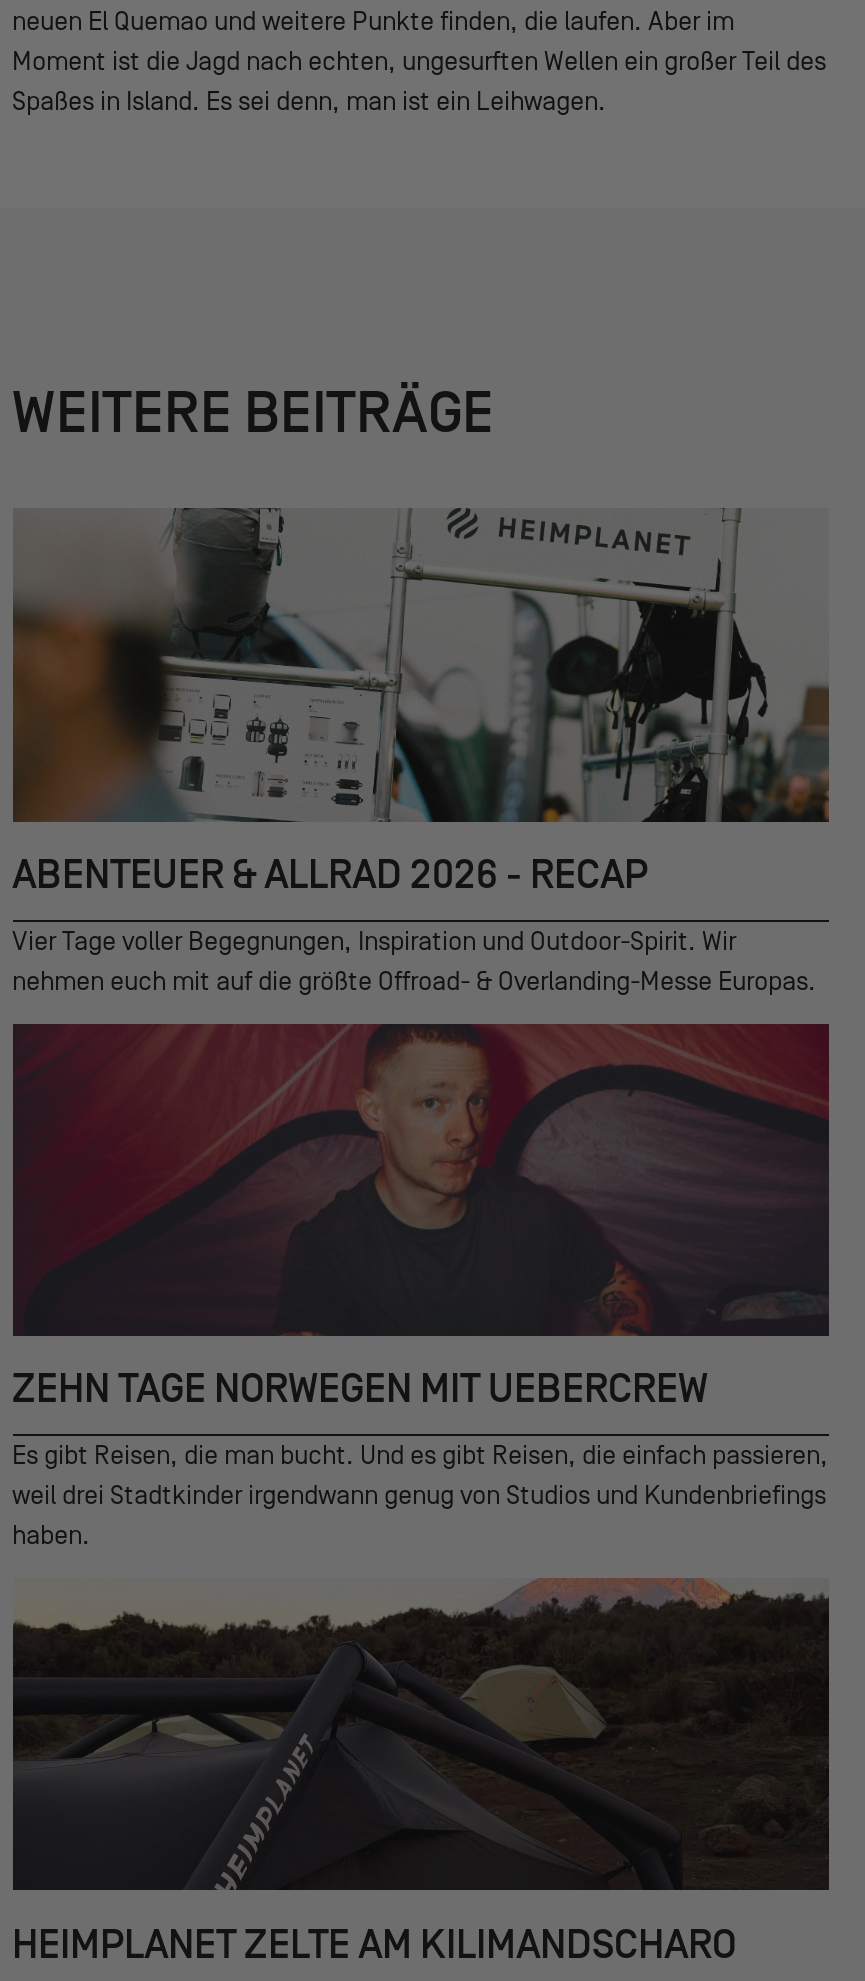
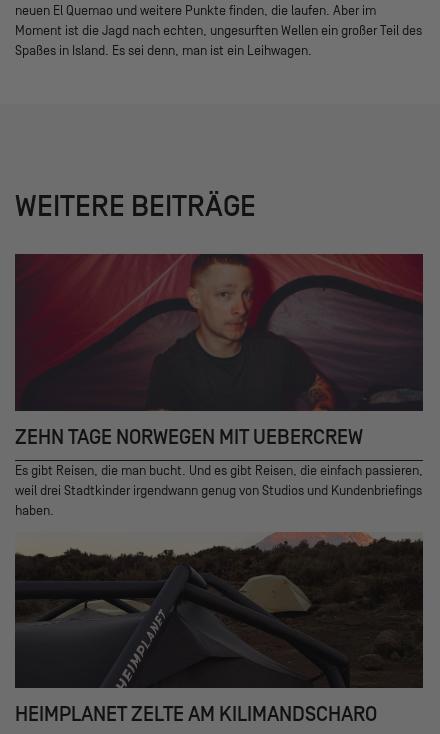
[12,508,831,997] [image] | ABENTEUER & ALLRAD 2026 - RECAP | Vier Tage voller Begegnungen, Inspiration und Outdoor-Spirit. Wir | nehmen euch mit auf die größte Offroad- & Overlanding-Messe Europas. -> none

